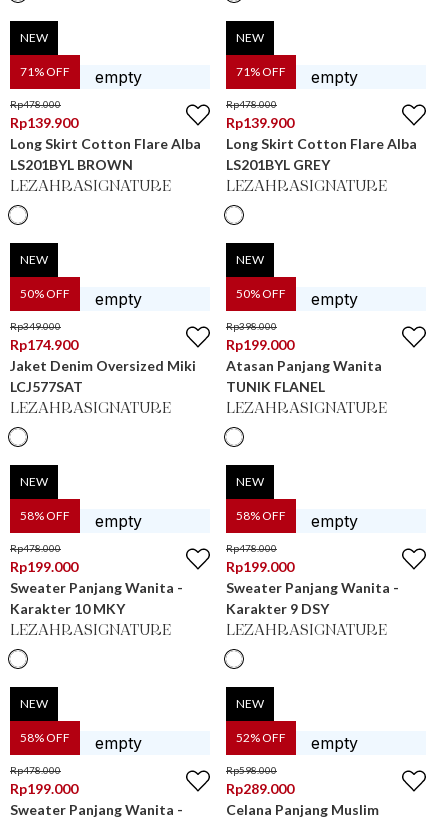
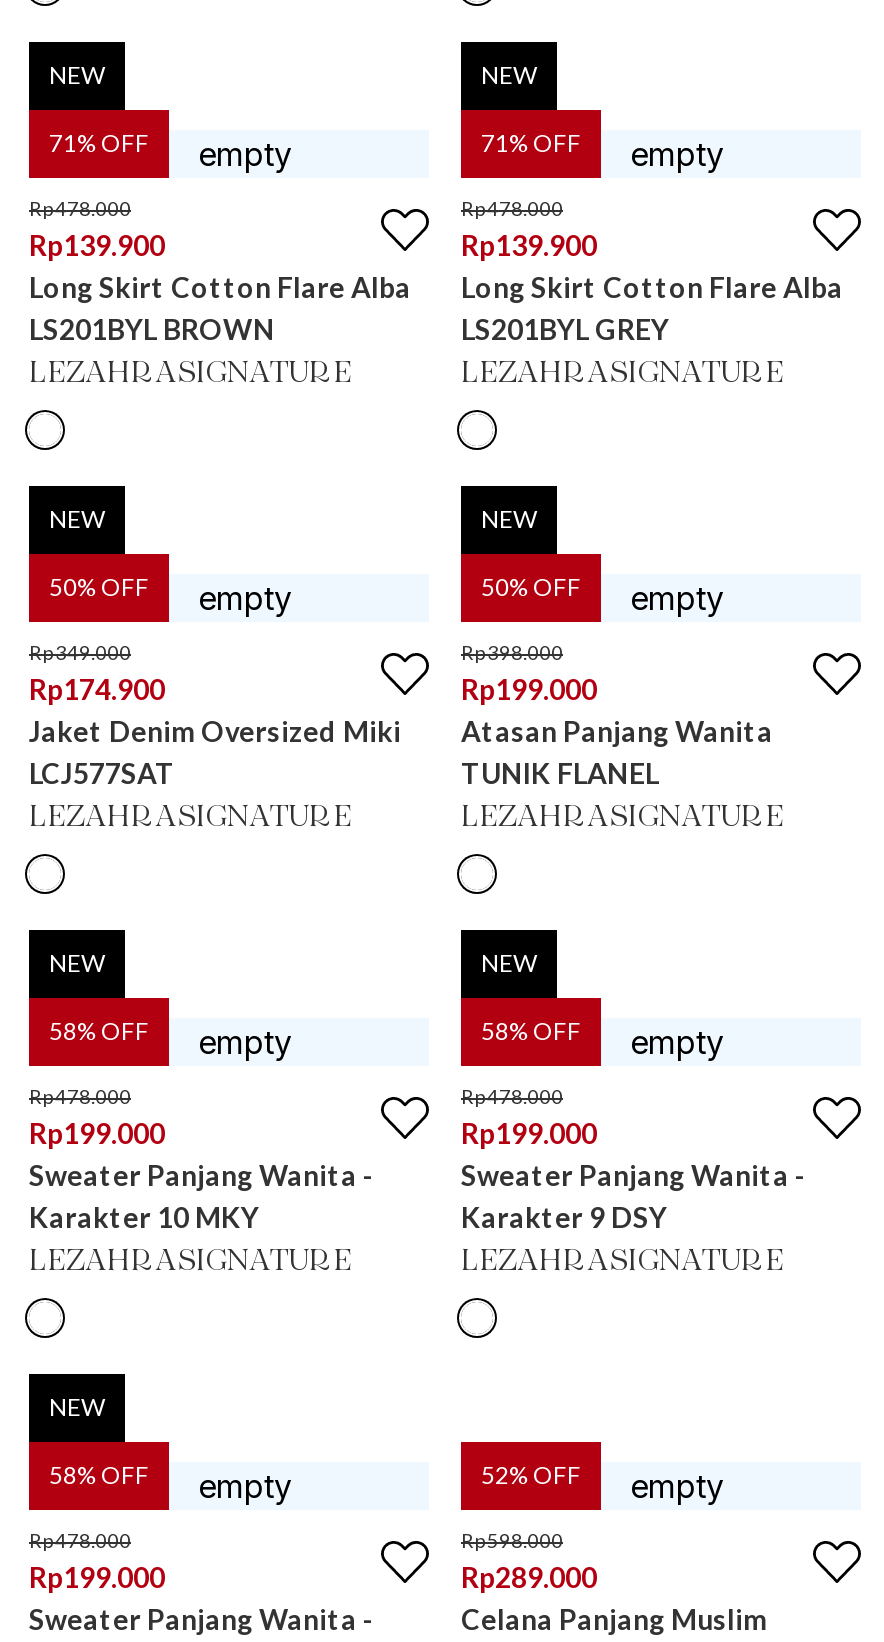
[236,696,264,711] NEW -> none

